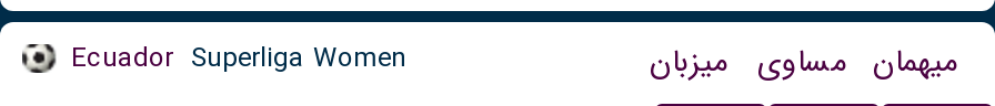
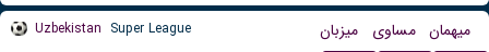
[71,38,406,79] Ecuador Superliga Women -> [35,18,191,39] Uzbekistan Super League

